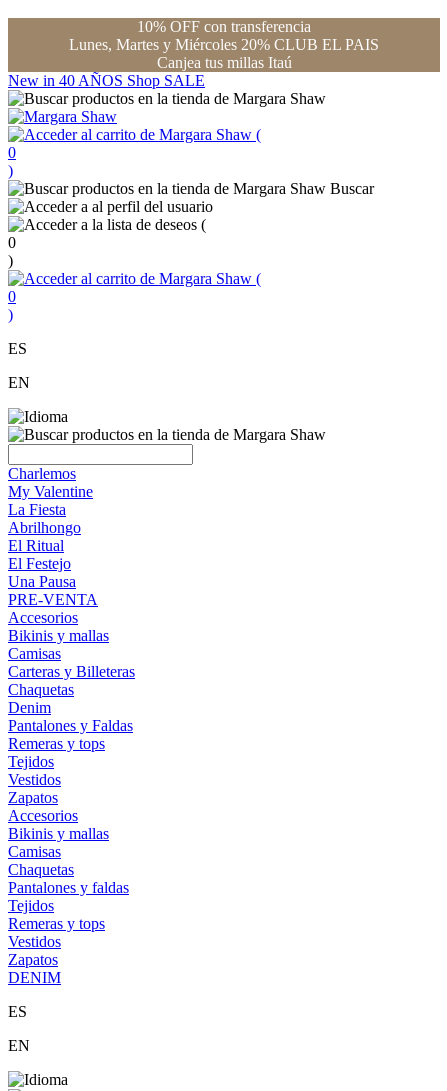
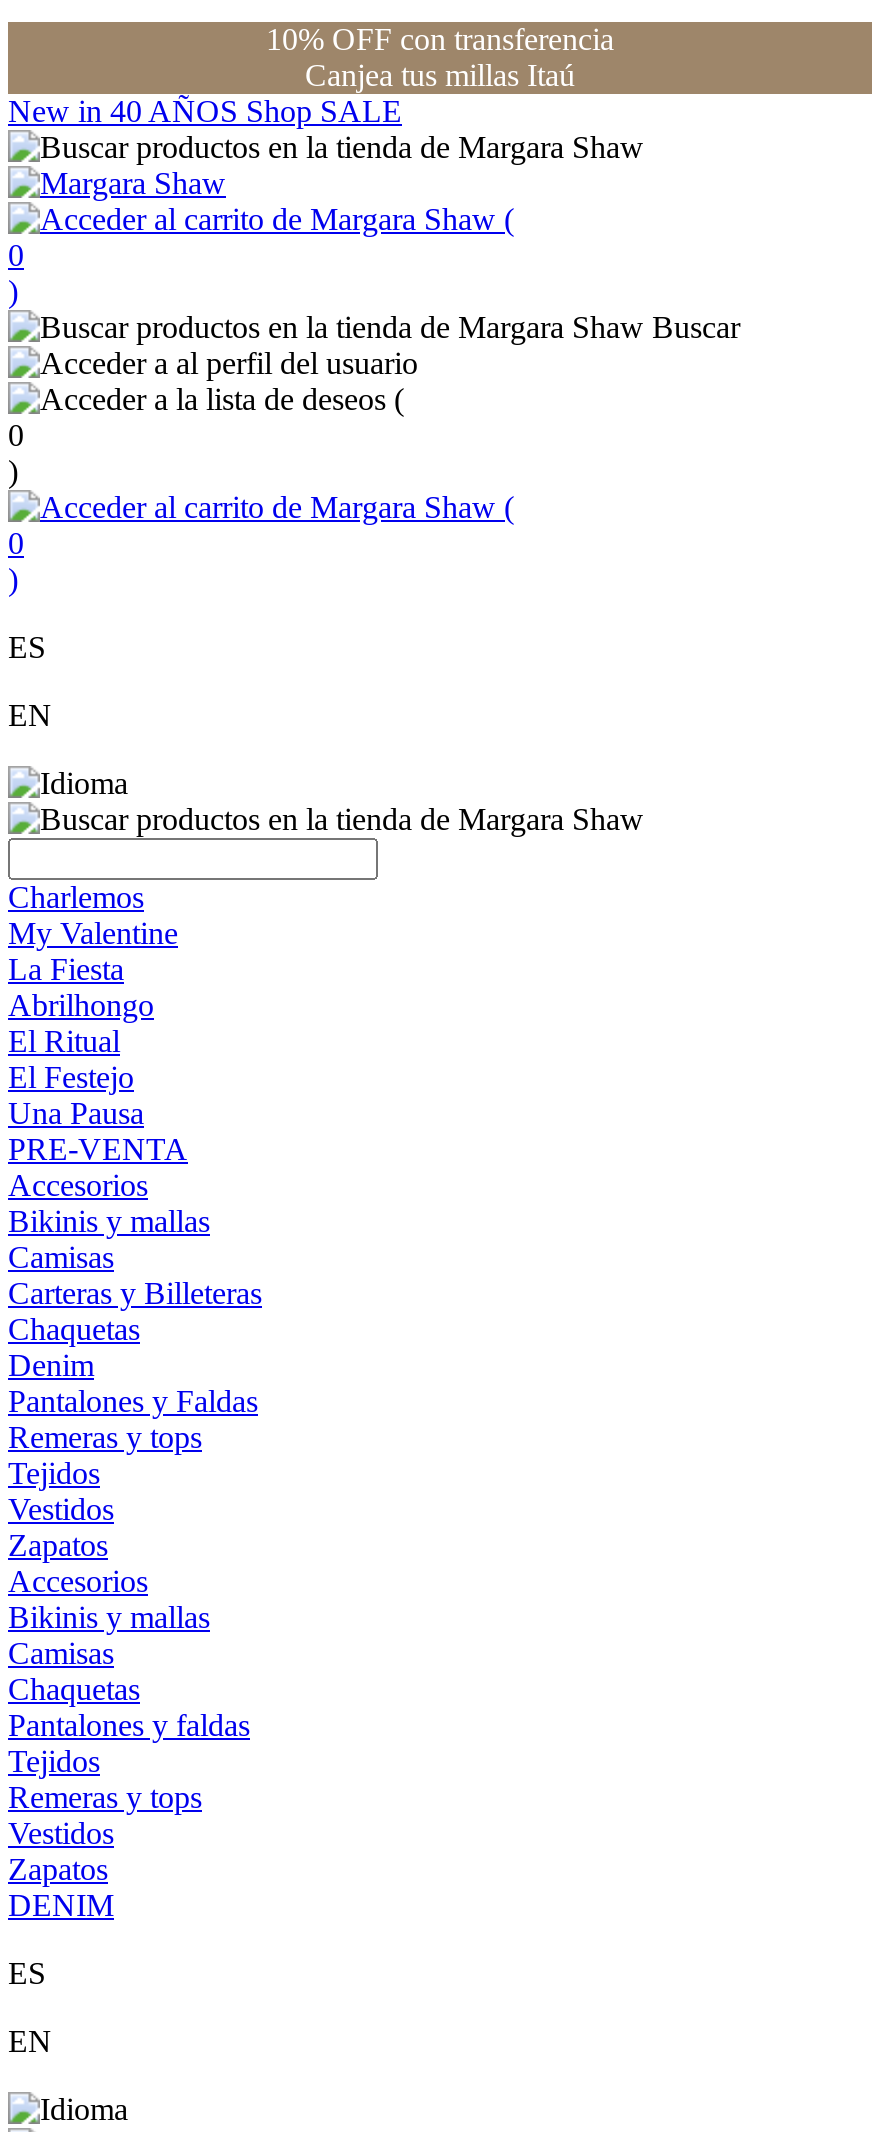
[69,36,379,53] Lunes, Martes y Miércoles 20% CLUB EL PAIS -> none

